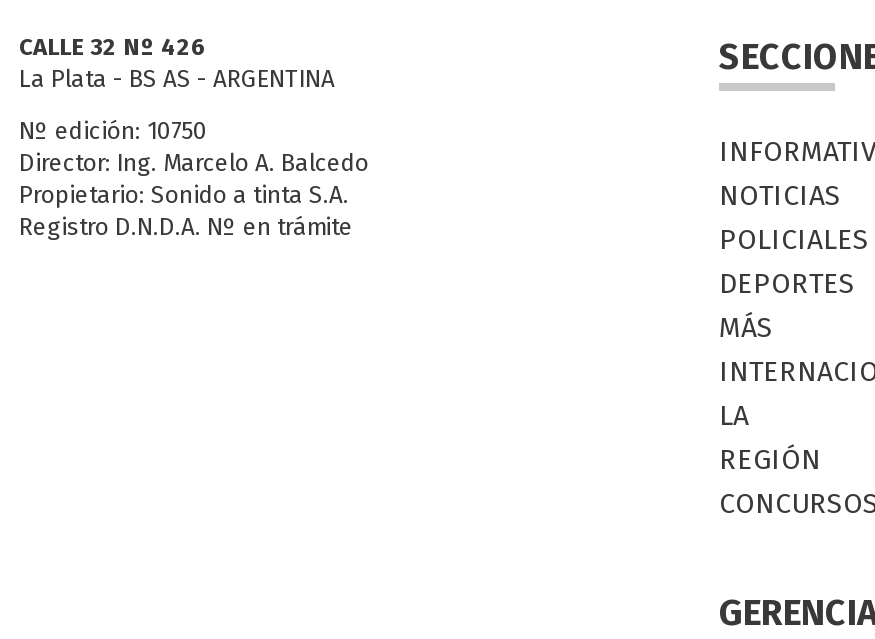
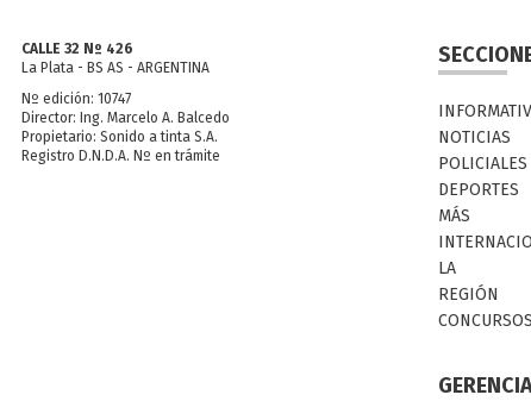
[19,116,207,144] Nº edición: 10750 -> [21,90,131,107] Nº edición: 10747

